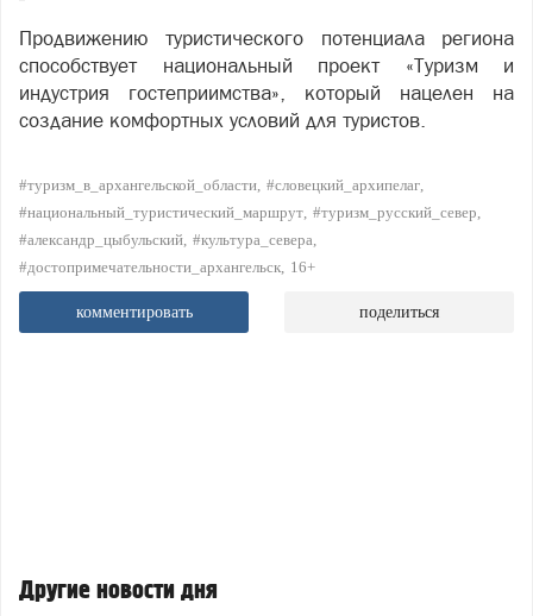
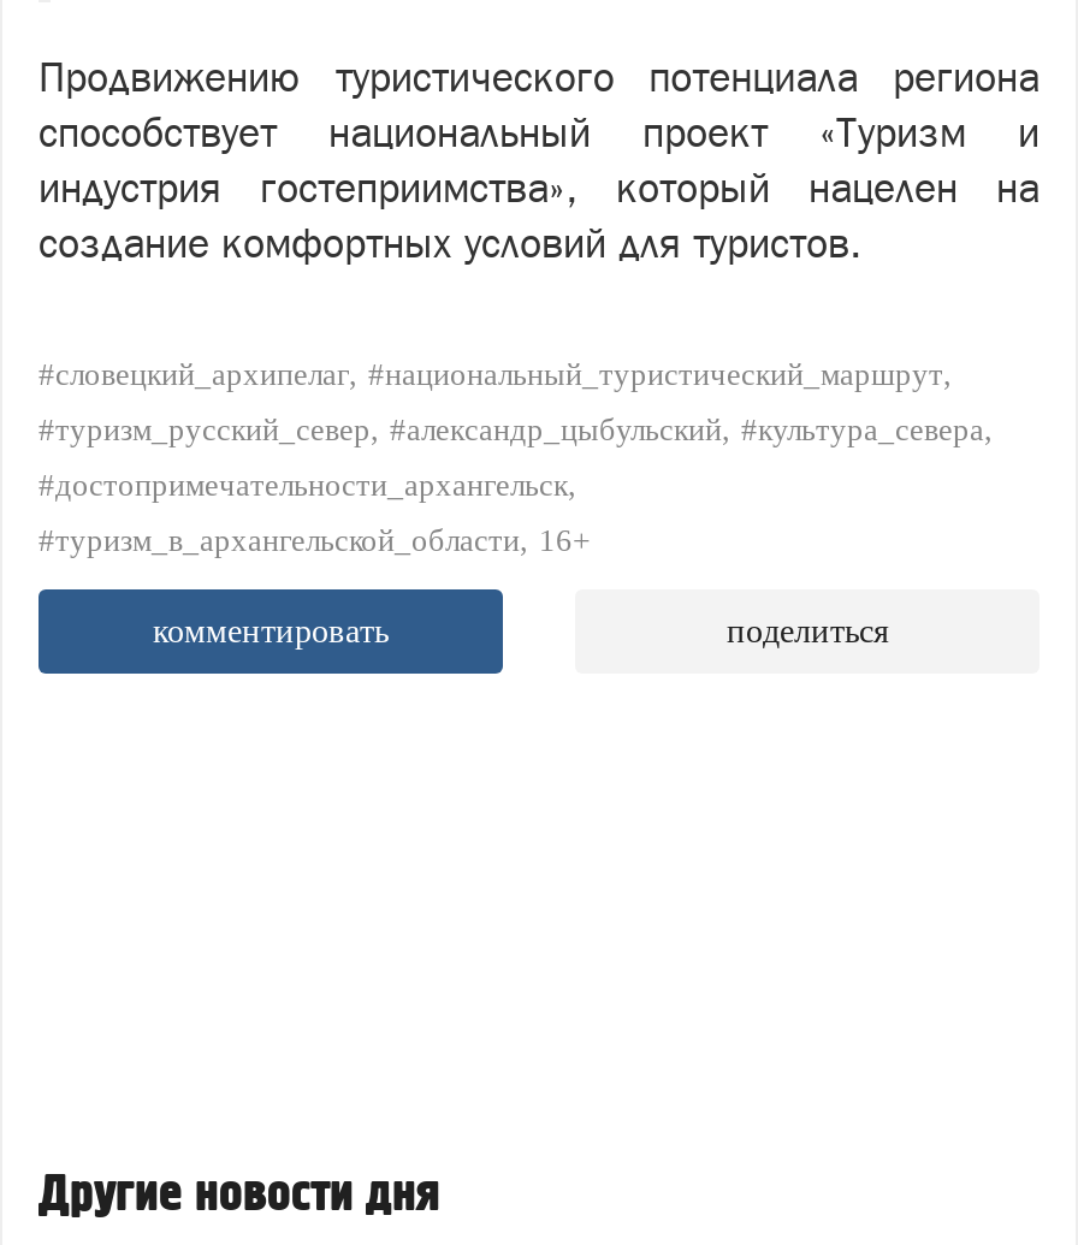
[19,176,420,194] #туризм_в_архангельской_области #словецкий_архипелаг -> [38,356,943,392] #словецкий_архипелаг #национальный_туристический_маршрут
[19,203,477,221] #национальный_туристический_маршрут #туризм_русский_север -> [38,411,984,447] #туризм_русский_север #александр_цыбульский #культура_севера
[19,231,313,249] #александр_цыбульский #культура_севера -> [38,467,568,503] #достопримечательности_архангельск
[19,258,315,276] #достопримечательности_архангельск 16+ -> [38,522,590,558] #туризм_в_архангельской_области 16+

